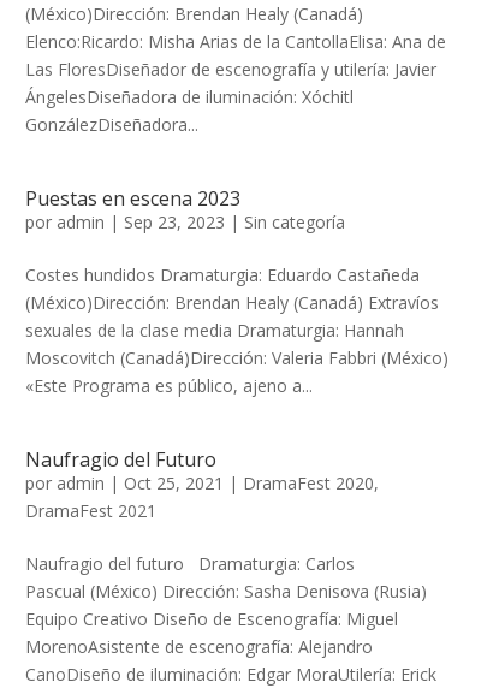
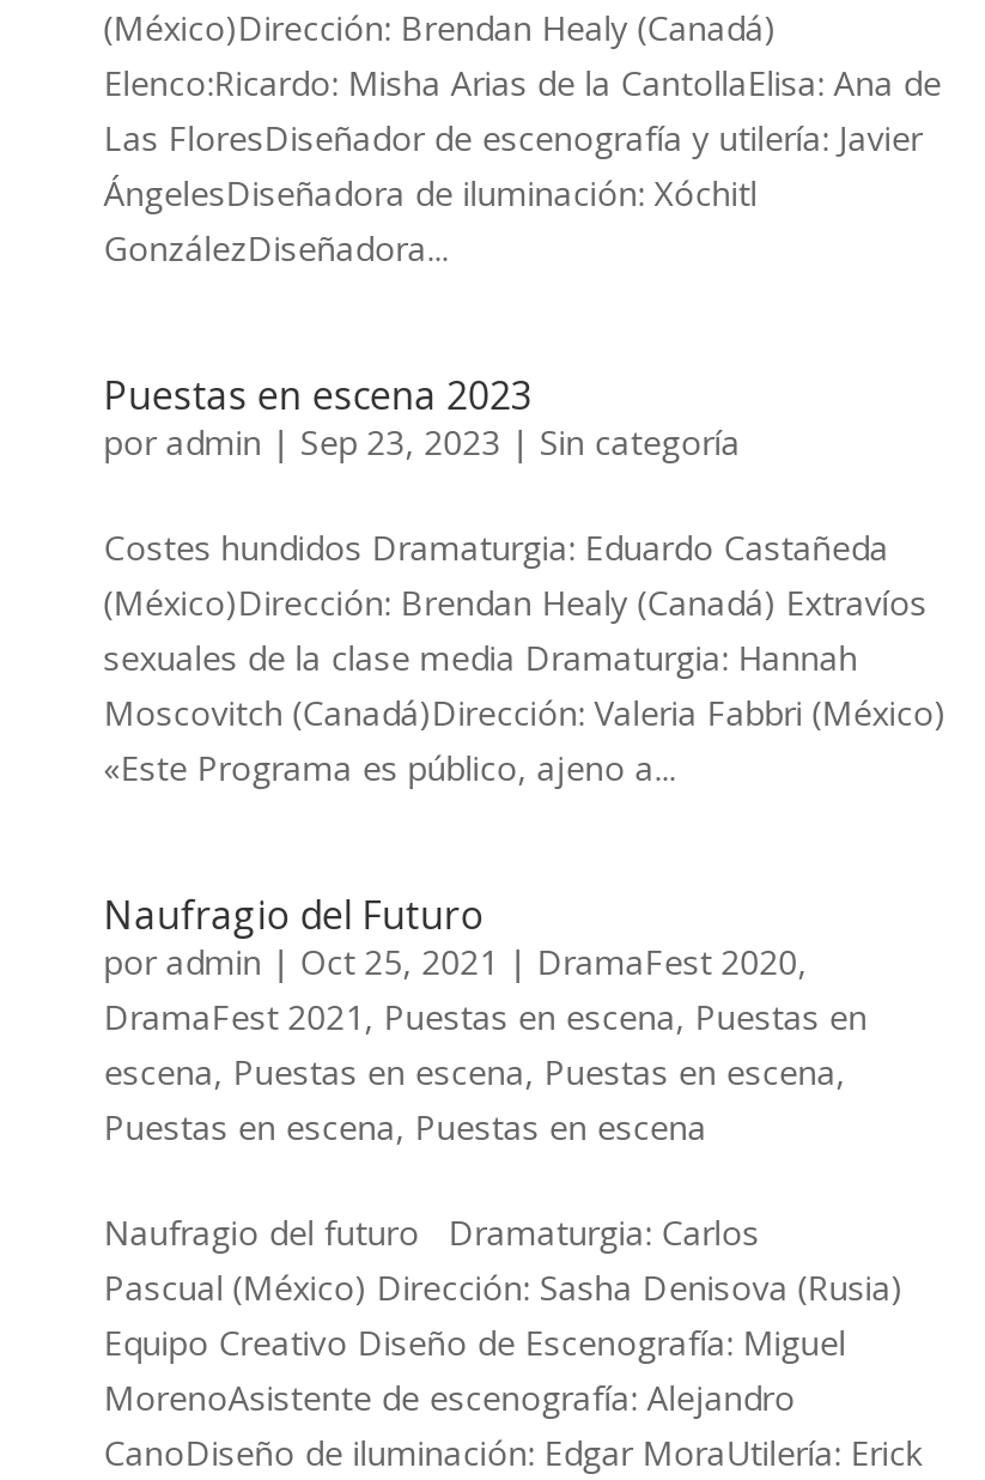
[25,499,156,522] DramaFest 2021 -> [104,994,867,1150] DramaFest 2021, Puestas en escena, Puestas en | escena, Puestas en escena, Puestas en escena, | Puestas en escena, Puestas en escena

